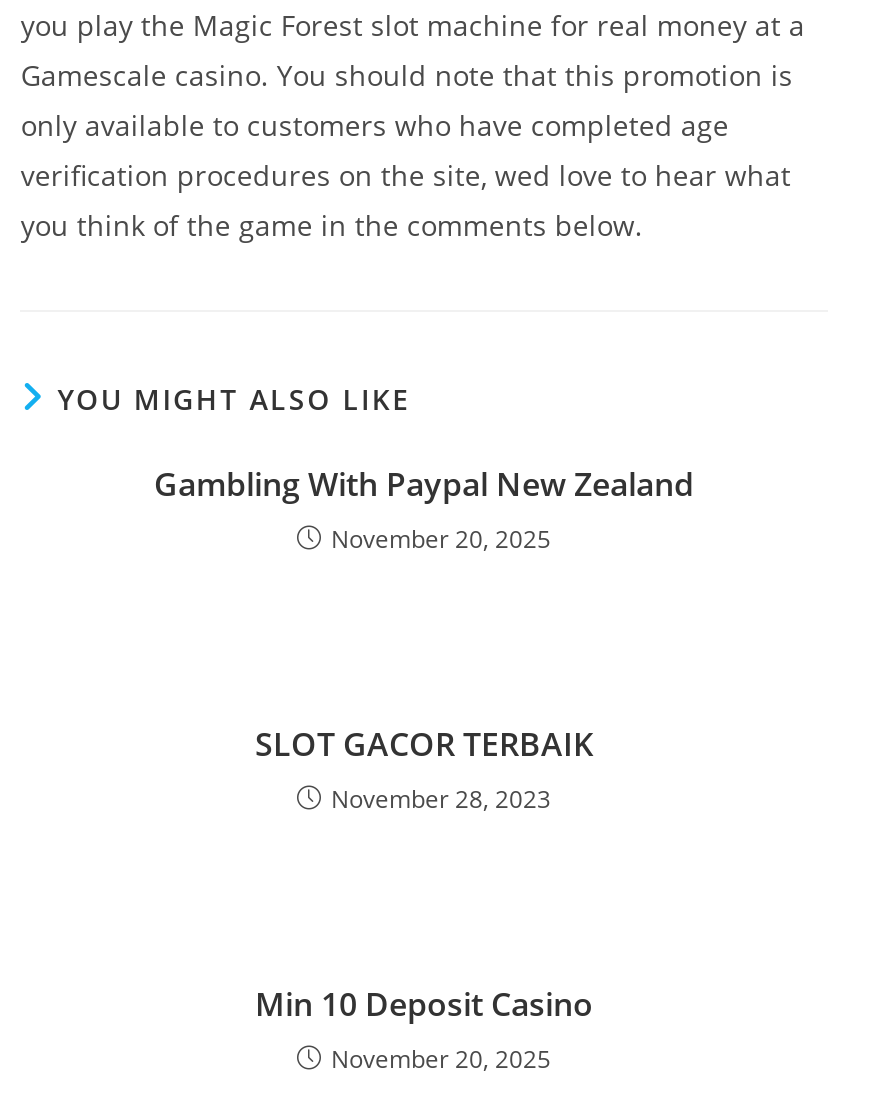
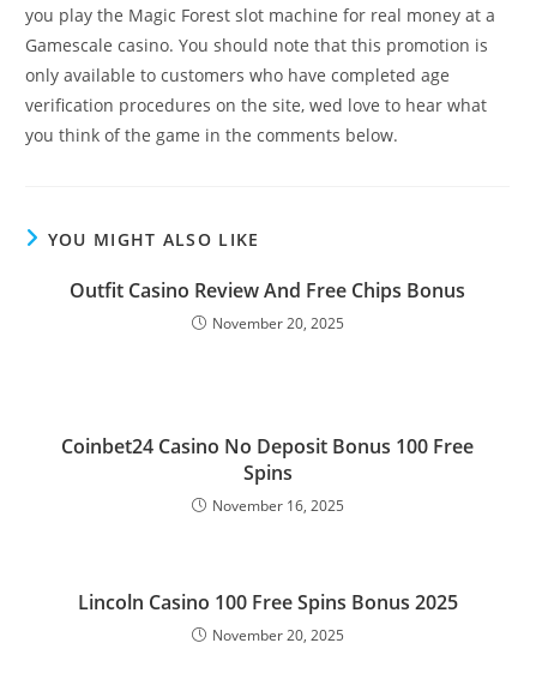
[154,462,694,506] Gambling With Paypal New Zealand -> [70,277,465,304] Outfit Casino Review And Free Chips Bonus
[255,722,593,816] SLOT GACOR TERBAIK | November 28, 2023 -> [61,433,474,516] Coinbet24 Casino No Deposit Bonus 100 Free | Spins | November 16, 2025
[255,982,593,1026] Min 10 Deposit Casino -> [77,589,457,616] Lincoln Casino 100 Free Spins Bonus 2025

